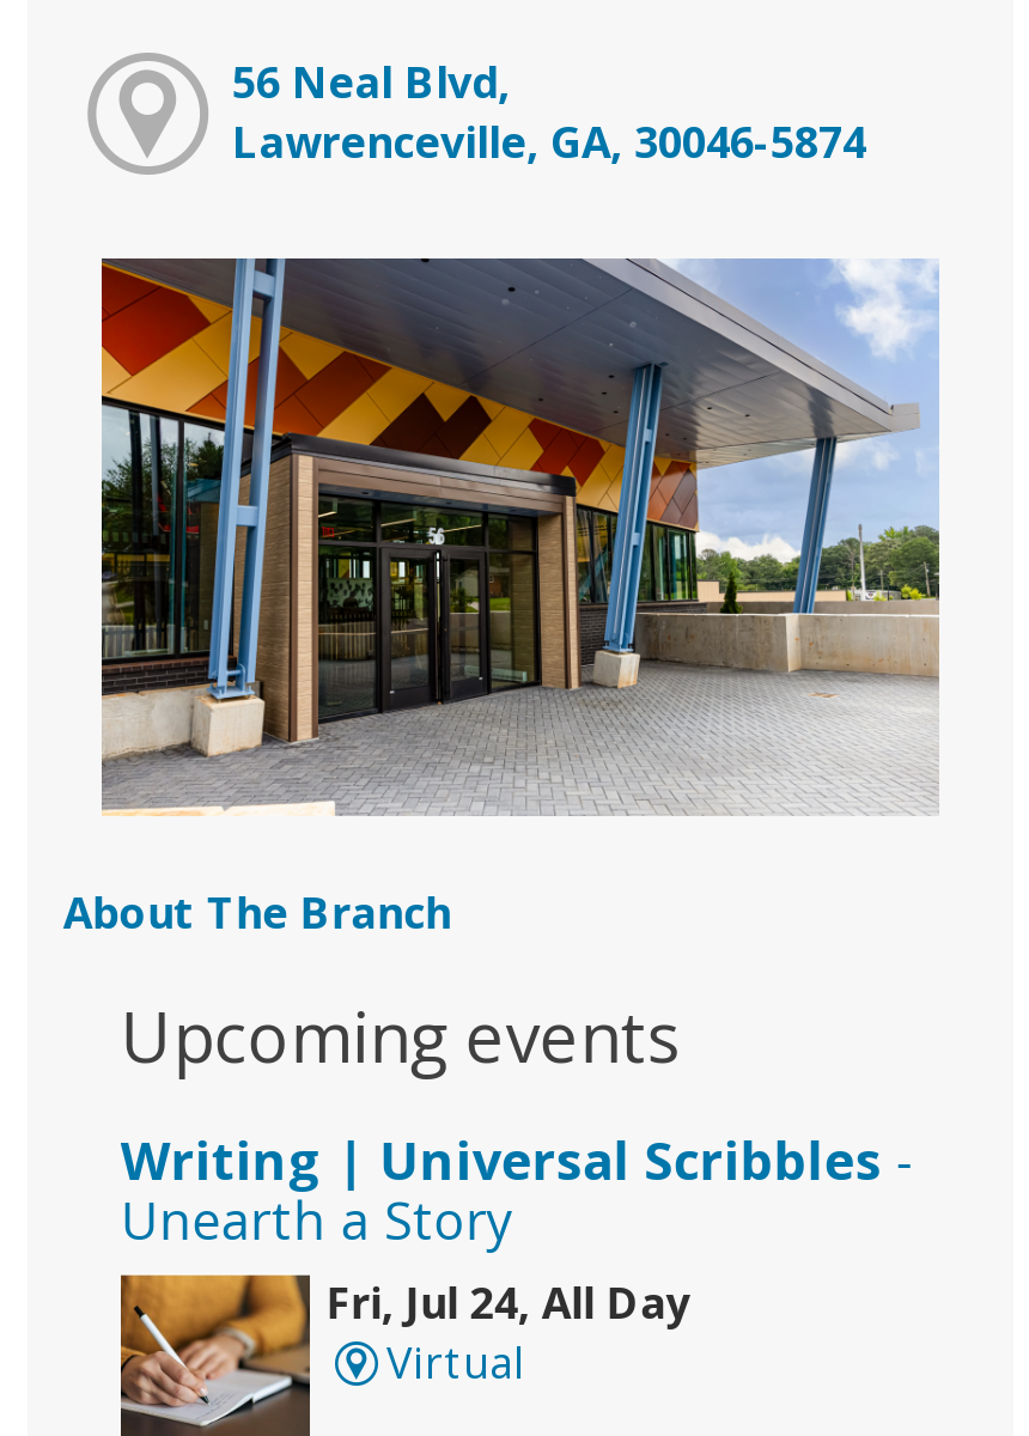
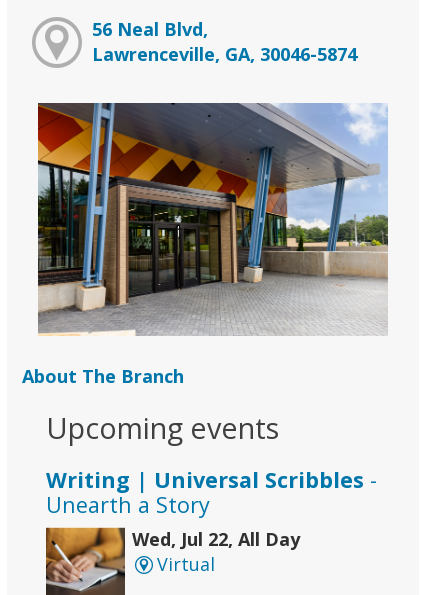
[326,1274,690,1331] Fri, Jul 24, All Day -> [132,527,300,551] Wed, Jul 22, All Day

